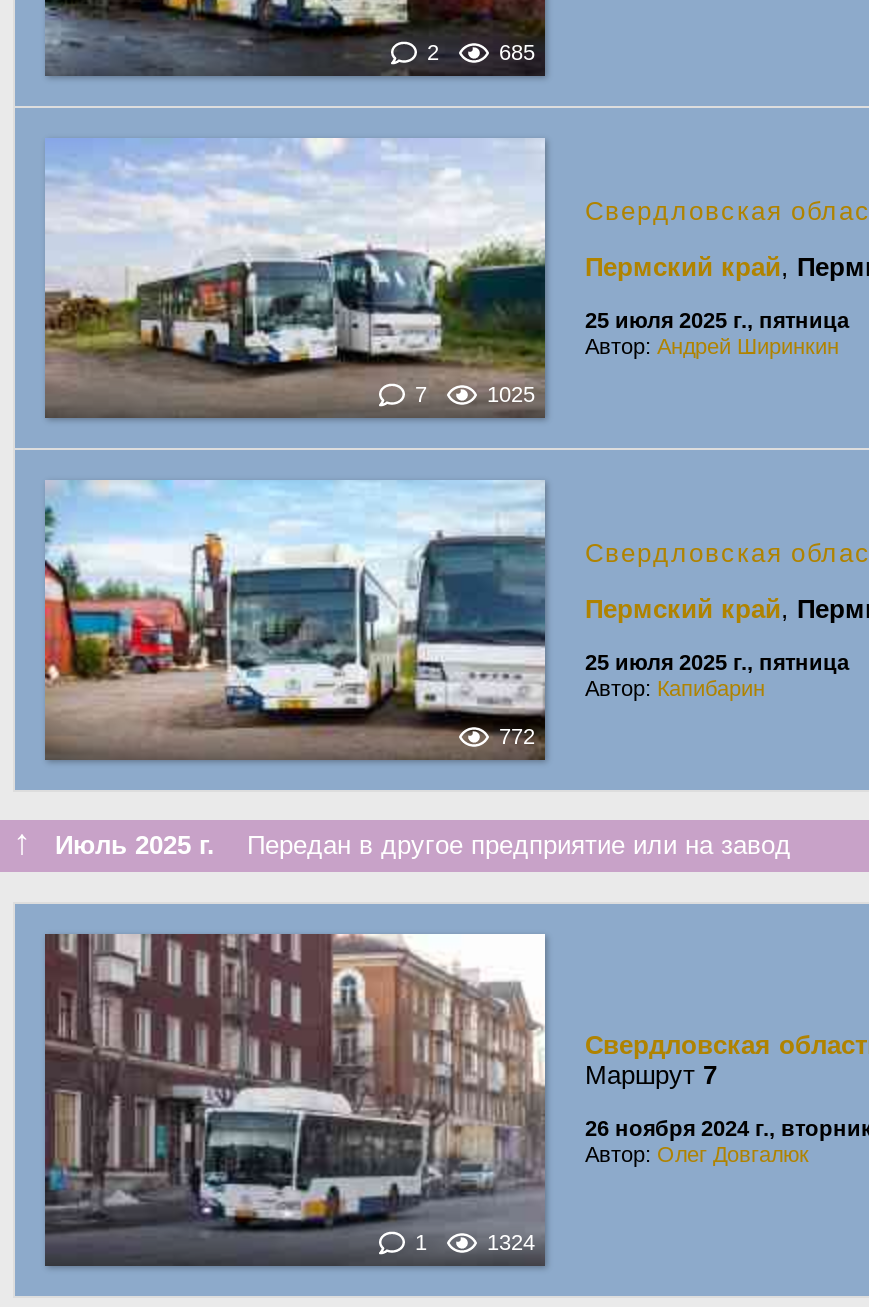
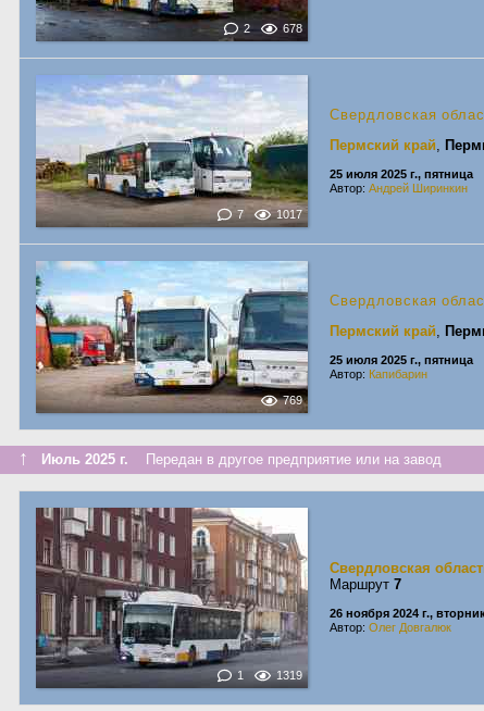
[499,40,535,64] 685 -> [283,22,302,35] 678
[487,382,535,406] 1025 -> [276,208,302,221] 1017
[499,724,535,748] 772 -> [283,394,302,407] 769
[487,1230,535,1254] 1324 -> [276,669,302,682] 1319

